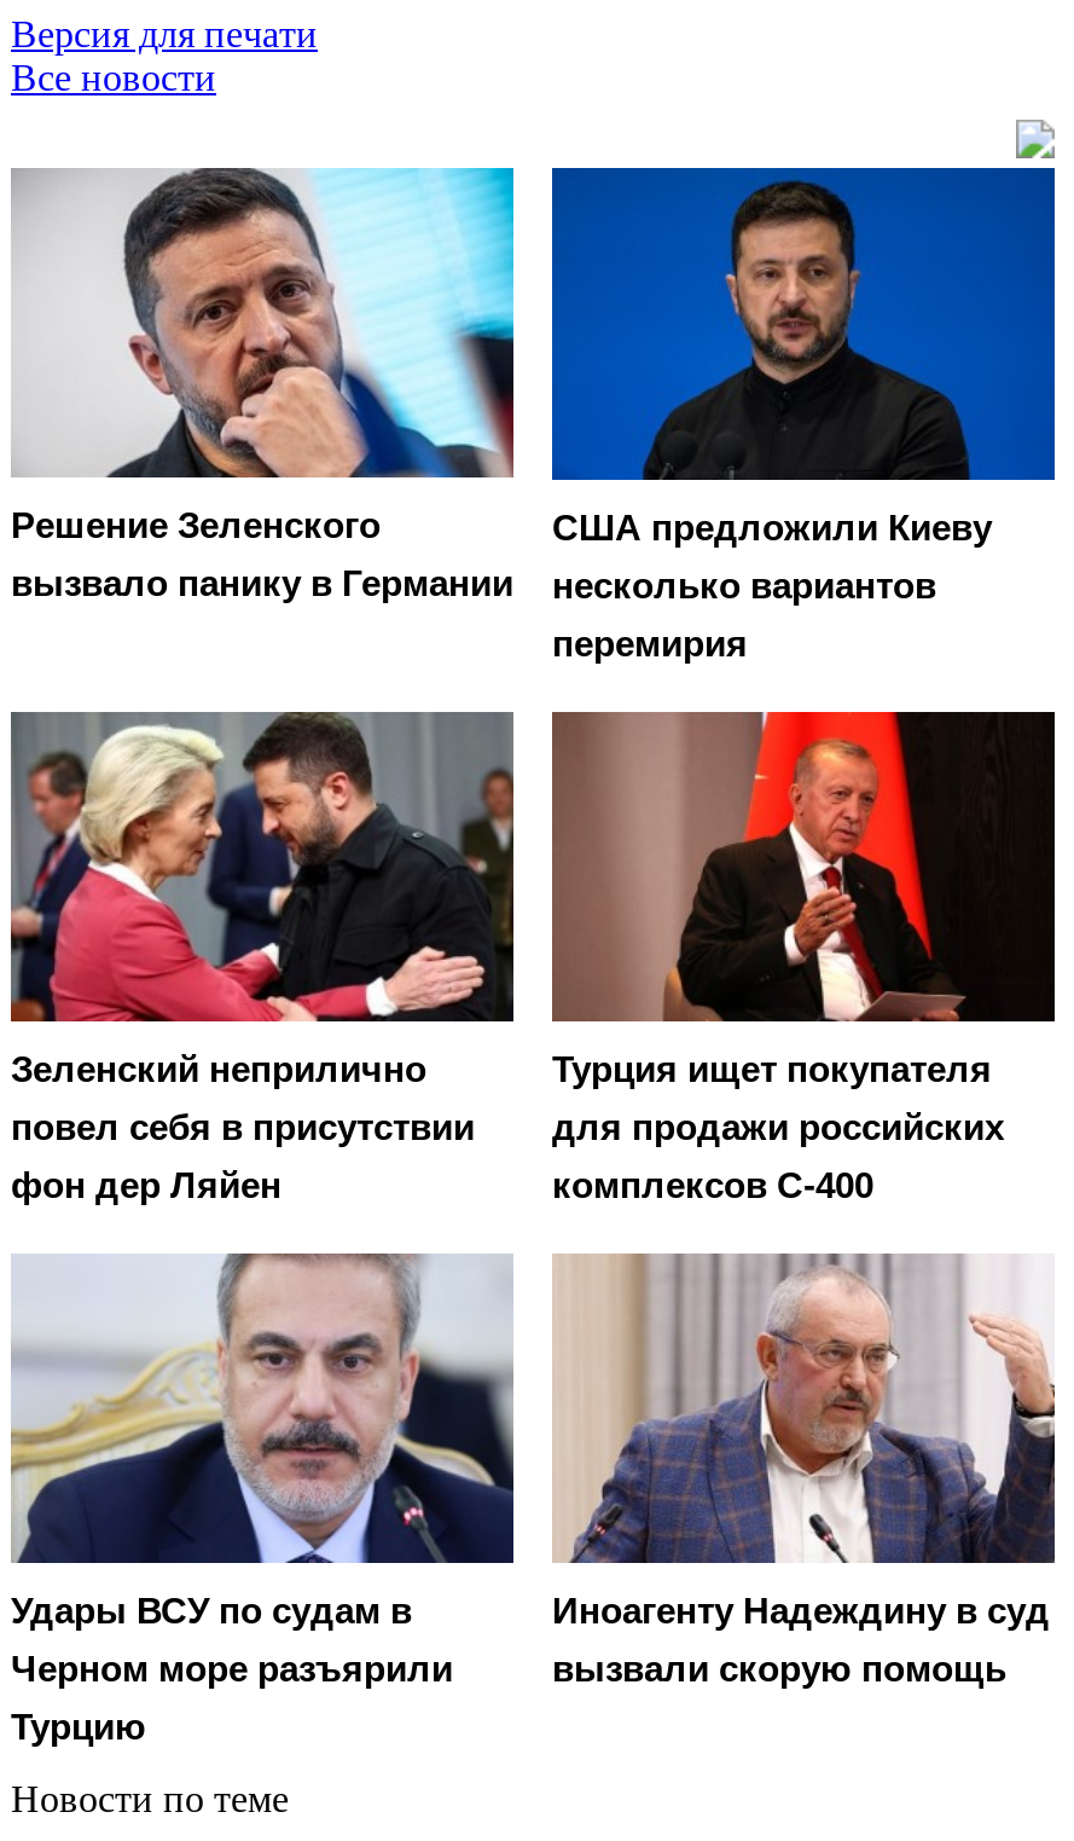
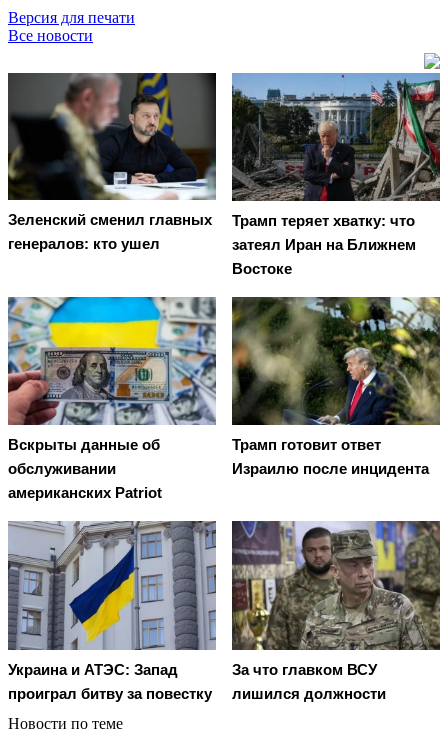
[11,166,516,603] [image] | Решение Зеленского | вызвало панику в Германии -> [7,72,217,252] [image] | Зеленский сменил главных | генералов: кто ушел
[550,168,1057,662] [image] | США предложили Киеву | несколько вариантов | перемирия -> [231,74,441,277] [image] | Трамп теряет хватку: что | затеял Иран на Ближнем | Востоке
[11,710,513,1205] [image] | Зеленский неприлично | повел cебя в присутствии | фон дер Ляйен -> [8,296,216,501] [image] | Вскрыты данные об | обслуживании | американских Patriot
[552,710,1057,1205] [image] | Турция ищет покупателя | для продажи российских | комплексов С-400 -> [232,296,441,477] [image] | Трамп готовит ответ | Израилю после инцидента
[11,1254,513,1747] [image] | Удары ВСУ по судам в | Черном море разъярили | Турцию -> [8,521,216,702] [image] | Украина и АТЭС: Запад | проиграл битву за повестку
[552,1251,1055,1689] [image] | Иноагенту Надеждину в суд | вызвали скорую помощь -> [231,520,441,702] [image] | За что главком ВСУ | лишился должности

